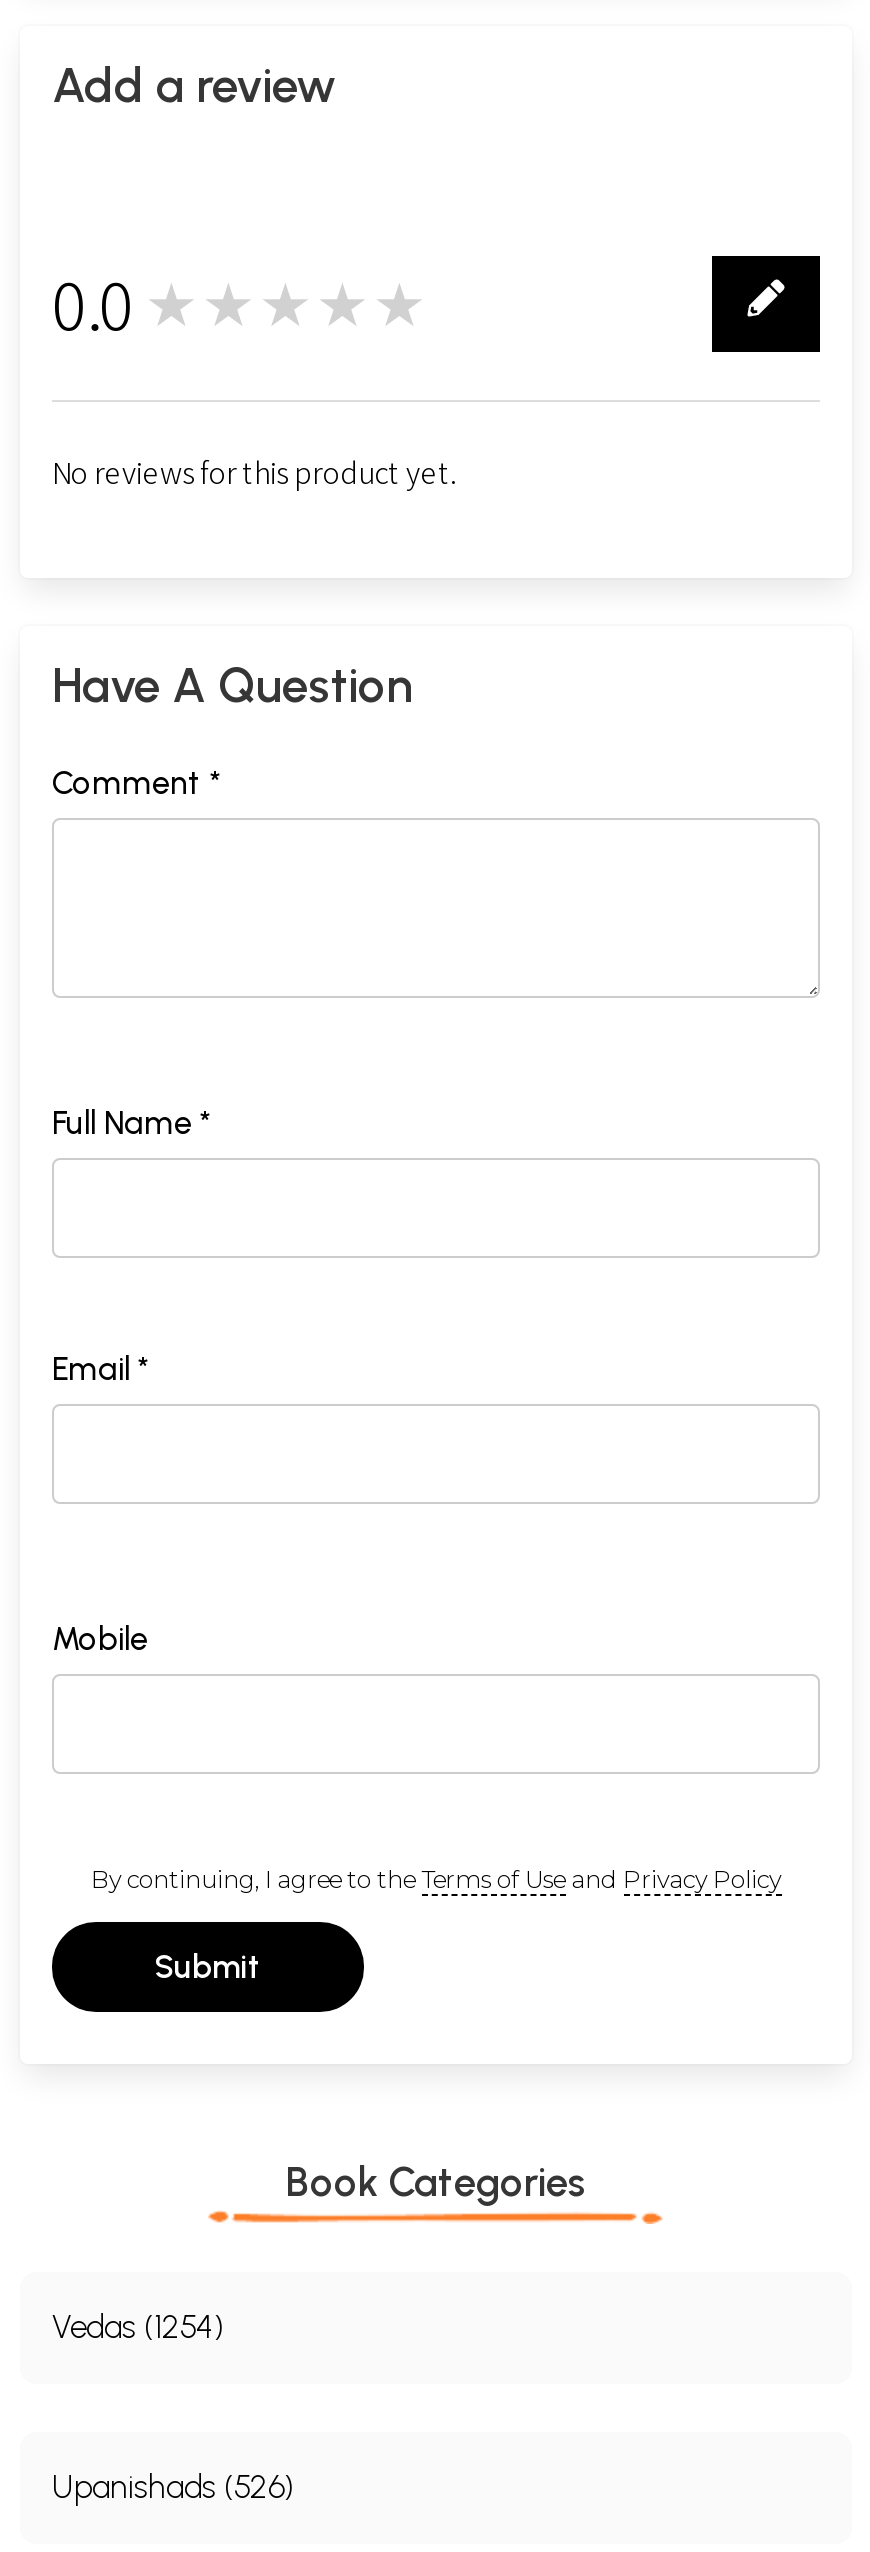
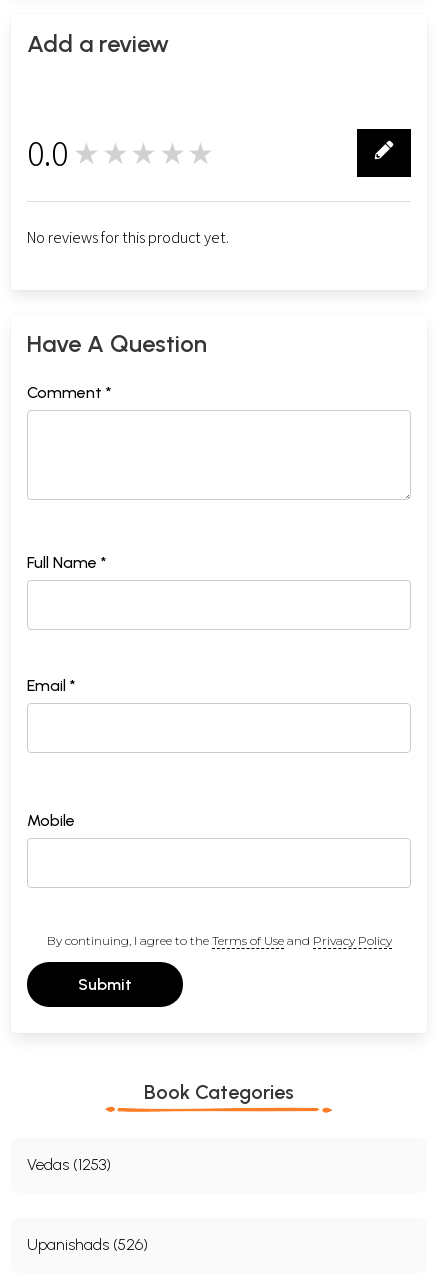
[52,2308,224,2346] Vedas (1254) -> [27,1155,111,1174] Vedas (1253)

